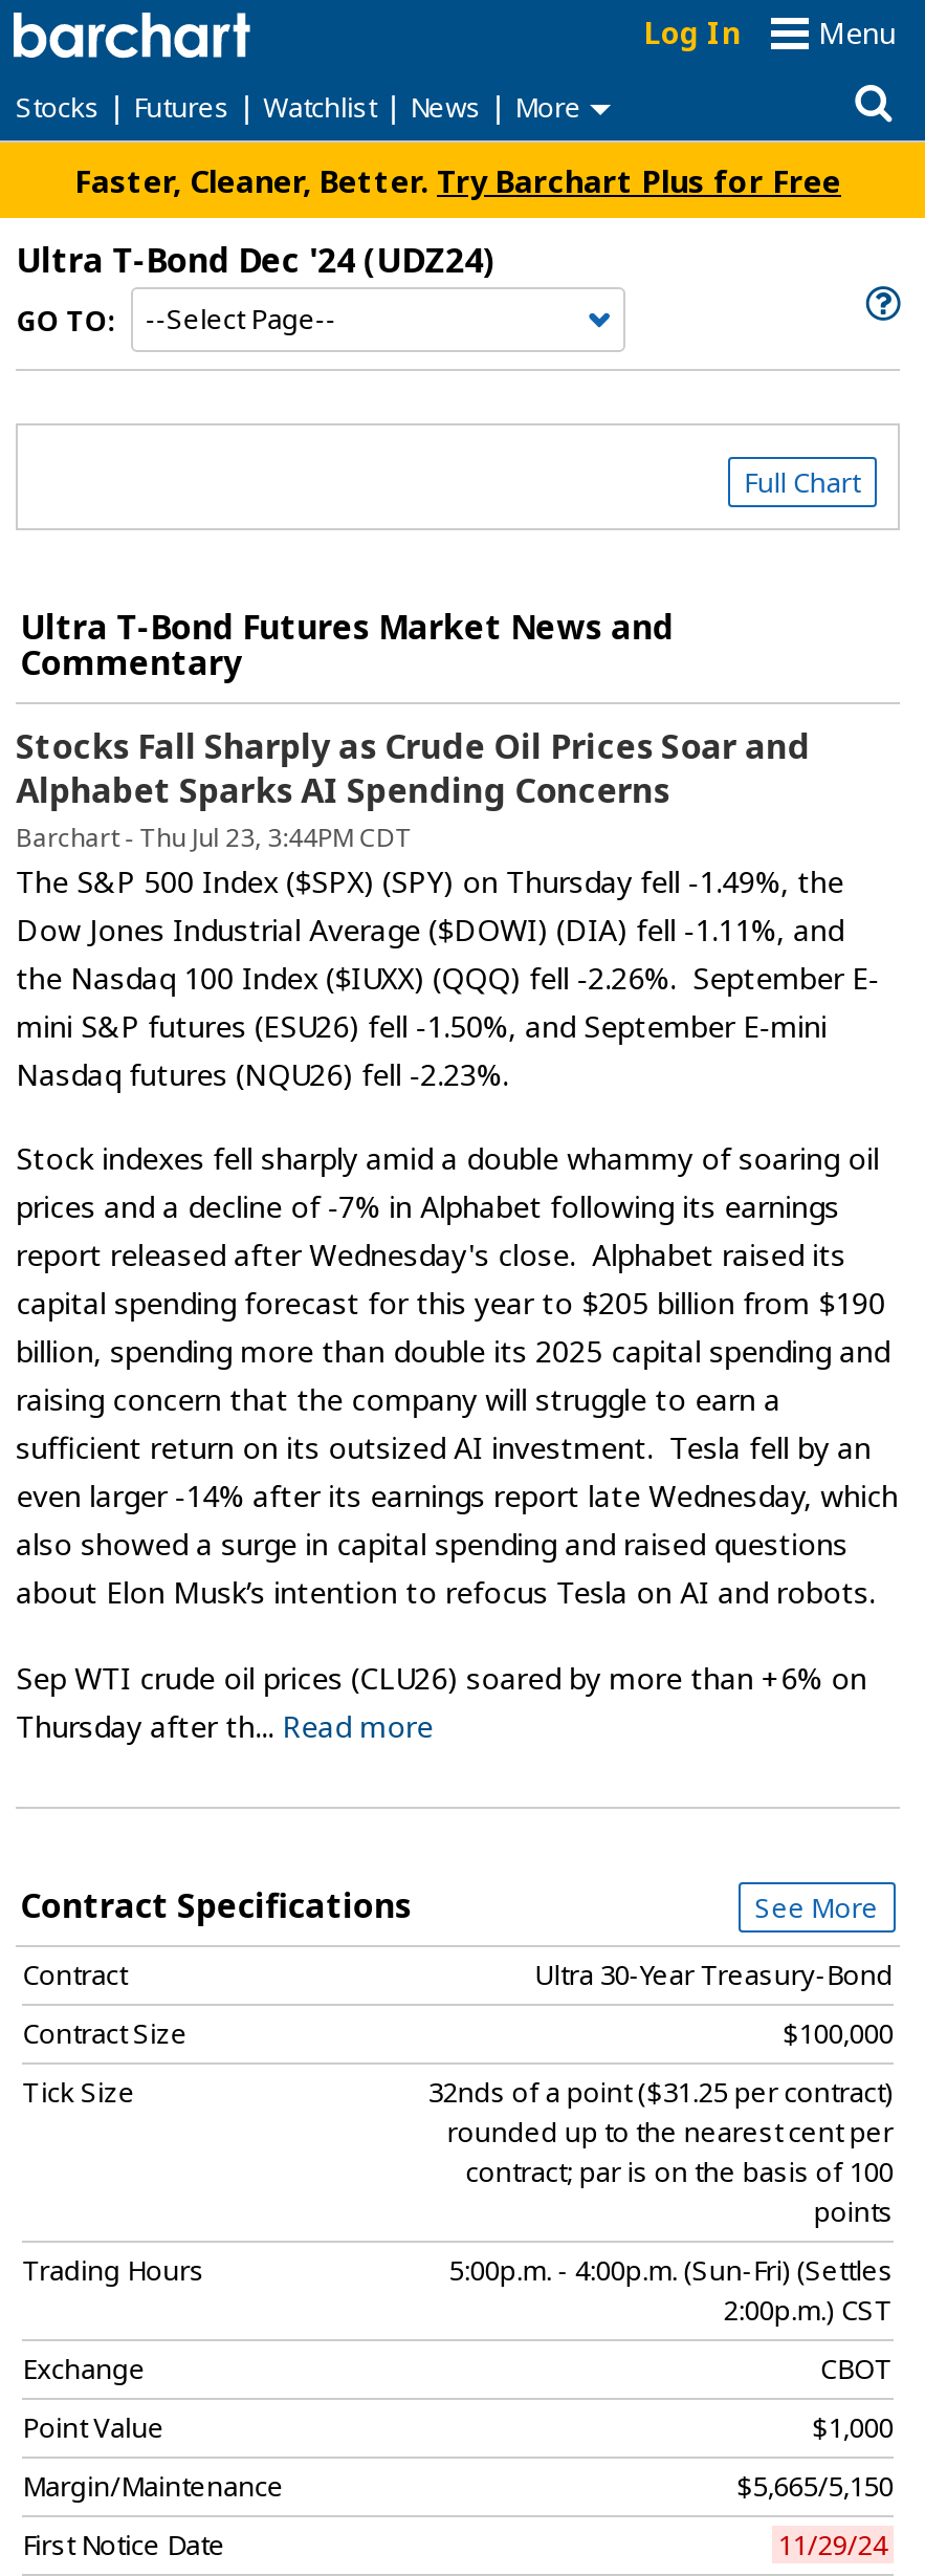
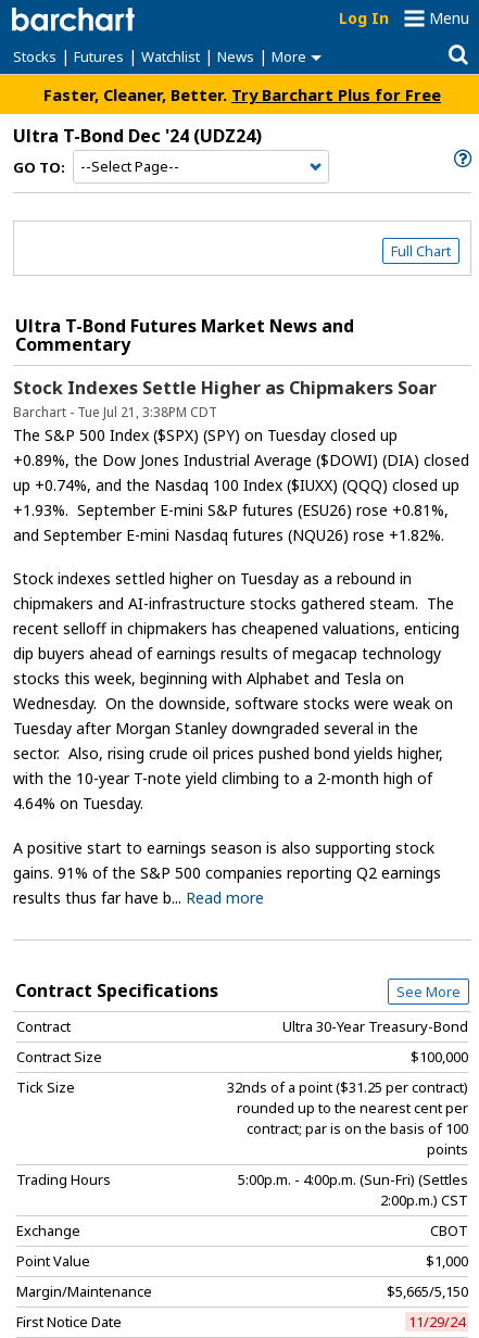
[16,723,879,1094] Stocks Fall Sharply as Crude Oil Prices Soar and | Alphabet Sparks AI Spending Concerns | Barchart - Thu Jul 23, 3:44PM CDT | The S&P 500 Index ($SPX) (SPY) on Thursday fell -1.49%, the | Dow Jones Industrial Average ($DOWI) (DIA) fell -1.11%, and | the Nasdaq 100 Index ($IUXX) (QQQ) fell -2.26%. September E- | mini S&P futures (ESU26) fell -1.50%, and September E-mini | Nasdaq futures (NQU26) fell -2.23%. -> [13,376,469,545] Stock Indexes Settle Higher as Chipmakers Soar | Barchart - Tue Jul 21, 3:38PM CDT | The S&P 500 Index ($SPX) (SPY) on Tuesday closed up | +0.89%, the Dow Jones Industrial Average ($DOWI) (DIA) closed | up +0.74%, and the Nasdaq 100 Index ($IUXX) (QQQ) closed up | +1.93%. September E-mini S&P futures (ESU26) rose +0.81%, | and September E-mini Nasdaq futures (NQU26) rose +1.82%.
[16,1139,898,1612] Stock indexes fell sharply amid a double whammy of soaring oil | prices and a decline of -7% in Alphabet following its earnings | report released after Wednesday's close. Alphabet raised its | capital spending forecast for this year to $205 billion from $190 | billion, spending more than double its 2025 capital spending and | raising concern that the company will struggle to earn a | sufficient return on its outsized AI investment. Tesla fell by an | even larger -14% after its earnings report late Wednesday, which | also showed a surge in capital spending and raised questions | about Elon Musk’s intention to refocus Tesla on AI and robots. -> [13,568,460,814] Stock indexes settled higher on Tuesday as a rebound in | chipmakers and AI-infrastructure stocks gathered steam. The | recent selloff in chipmakers has cheapened valuations, enticing | dip buyers ahead of earnings results of megacap technology | stocks this week, beginning with Alphabet and Tesla on | Wednesday. On the downside, software stocks were weak on | Tuesday after Morgan Stanley downgraded several in the | sector. Also, rising crude oil prices pushed bond yields higher, | with the 10-year T-note yield climbing to a 2-month high of | 4.64% on Tuesday.
[16,1658,867,1746] Sep WTI crude oil prices (CLU26) soared by more than +6% on | Thursday after th... Read more -> [13,837,441,908] A positive start to earnings season is also supporting stock | gains. 91% of the S&P 500 companies reporting Q2 earnings | results thus far have b... Read more

